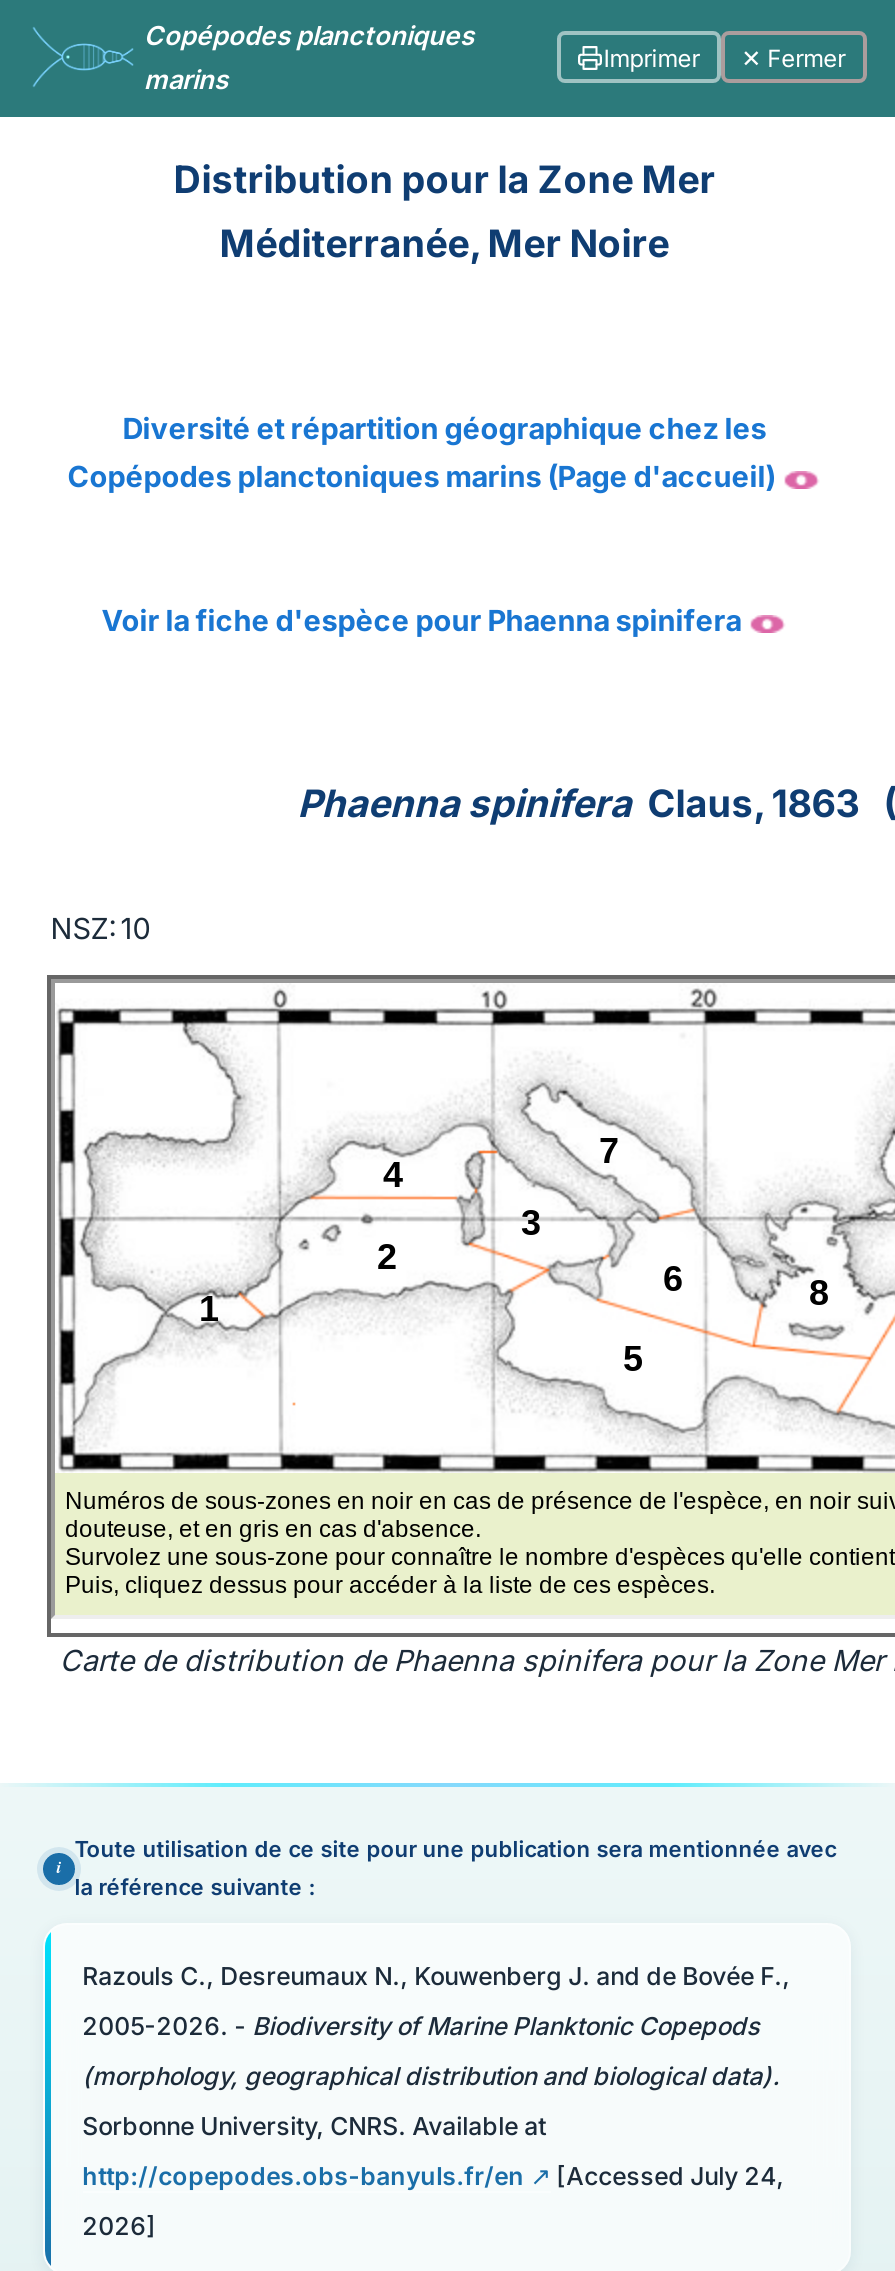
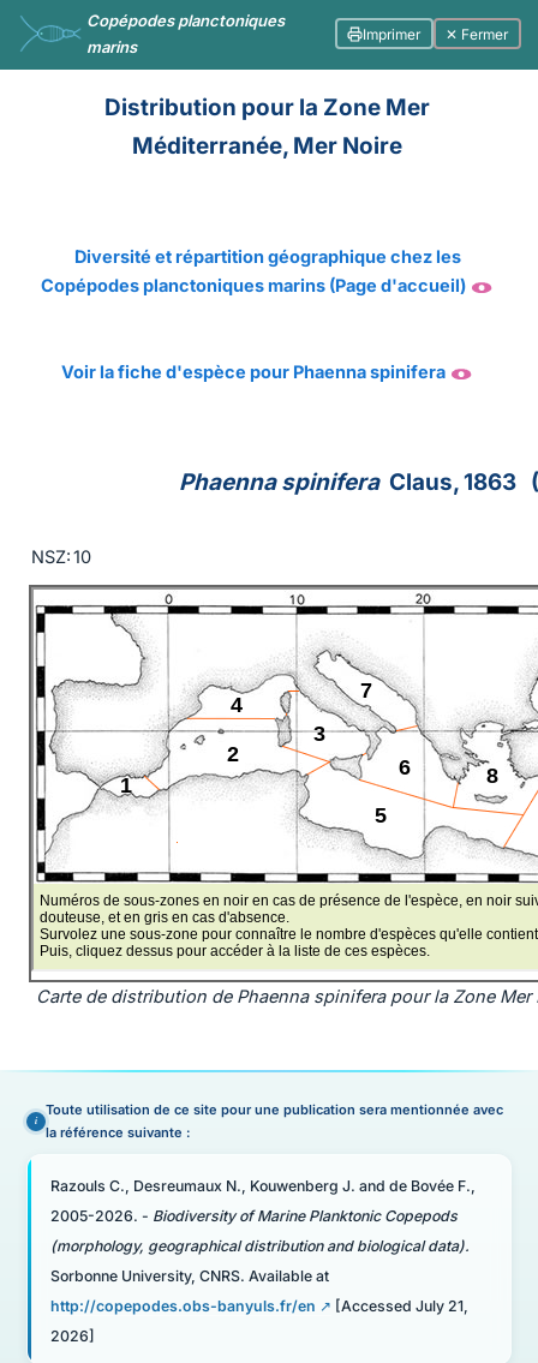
[550,2161,784,2191] [Accessed July 24, -> [331,1297,468,1315] [Accessed July 21,

